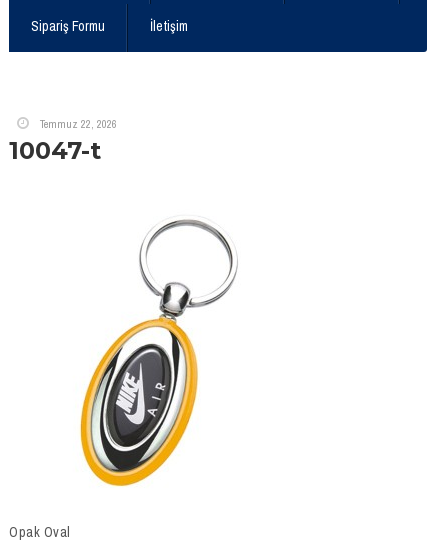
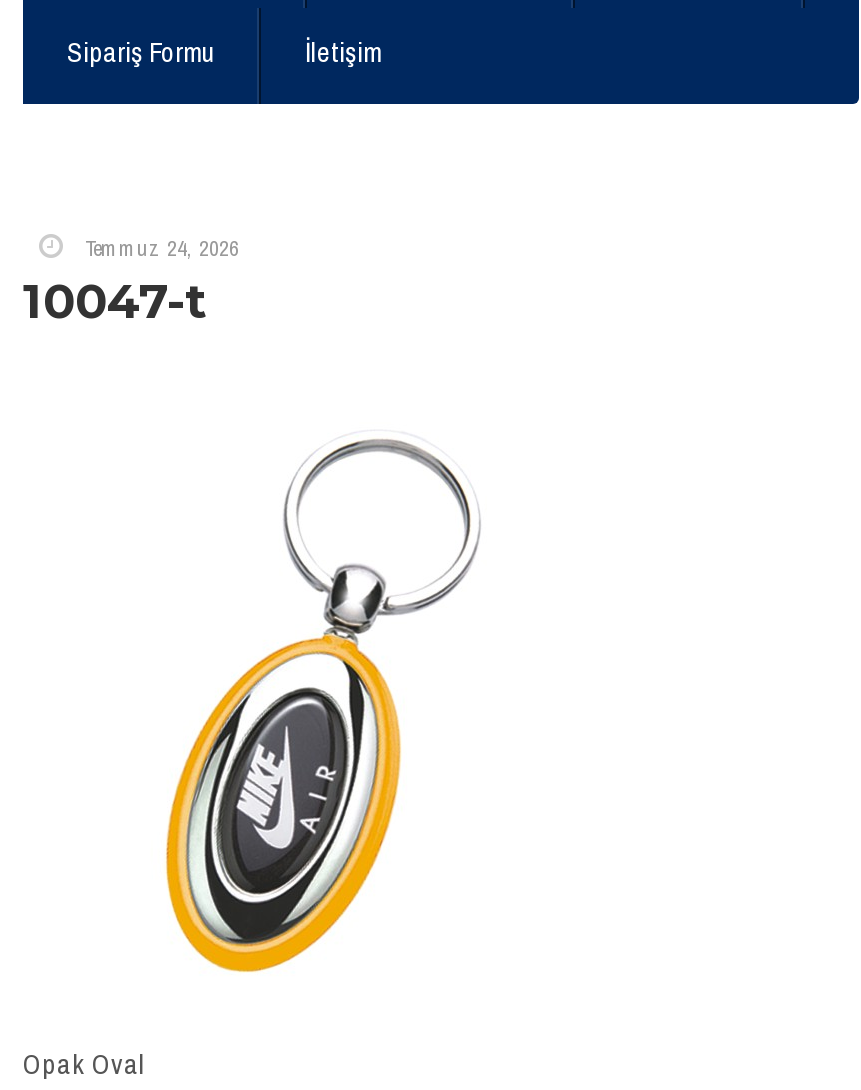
[40,117,117,131] Temmuz 22, 2026 -> [85,234,239,262] Temmuz 24, 2026

